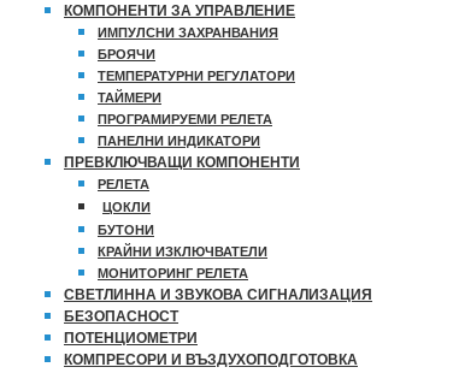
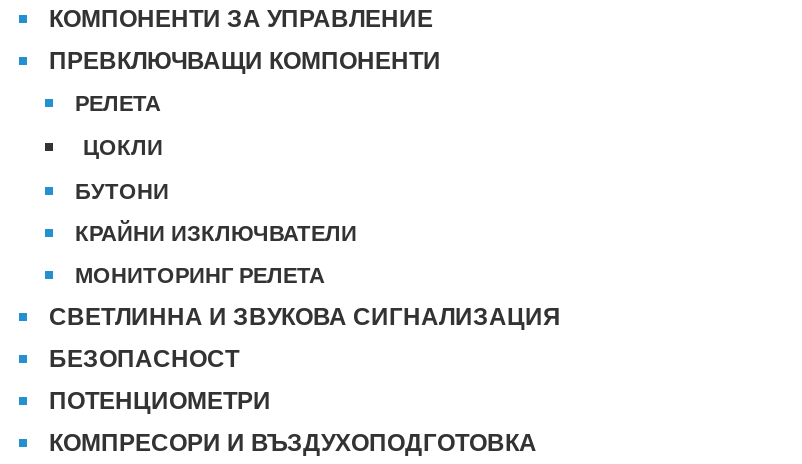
[98,26,295,148] ИМПУЛСНИ ЗАХРАНВАНИЯ | БРОЯЧИ | ТЕМПЕРАТУРНИ РЕГУЛАТОРИ | ТАЙМЕРИ | ПРОГРАМИРУЕМИ РЕЛЕТА | ПАНЕЛНИ ИНДИКАТОРИ -> none
moved [64,154,300,171] -> [49,47,441,75]: ПРЕВКЛЮЧВАЩИ КОМПОНЕНТИ
moved [98,177,149,192] -> [75,91,161,115]: РЕЛЕТА
moved [102,200,151,215] -> [83,135,163,159]: ЦОКЛИ
moved [98,223,154,237] -> [75,179,169,203]: БУТОНИ
moved [98,245,267,259] -> [75,221,357,245]: КРАЙНИ ИЗКЛЮЧВАТЕЛИ

